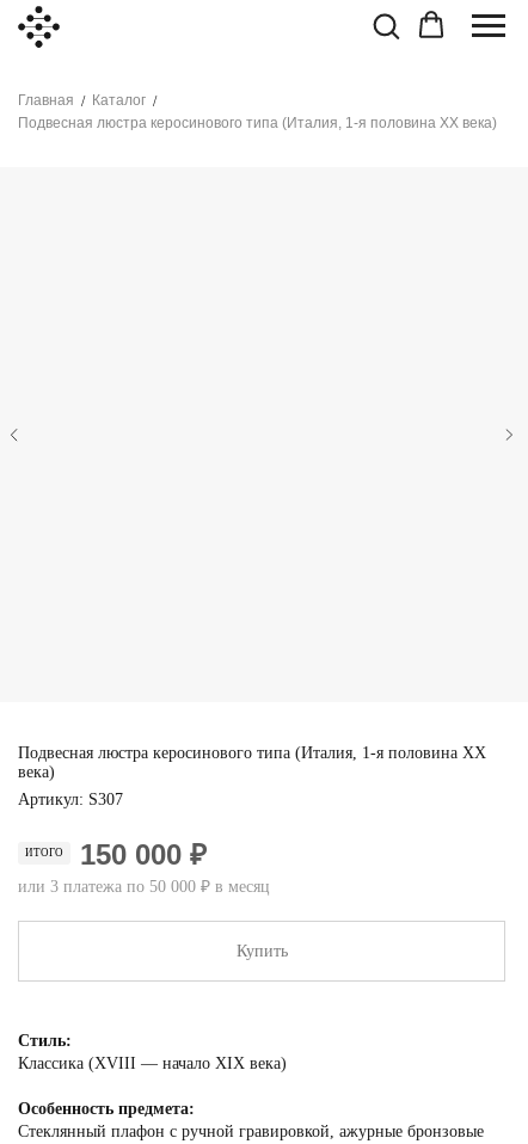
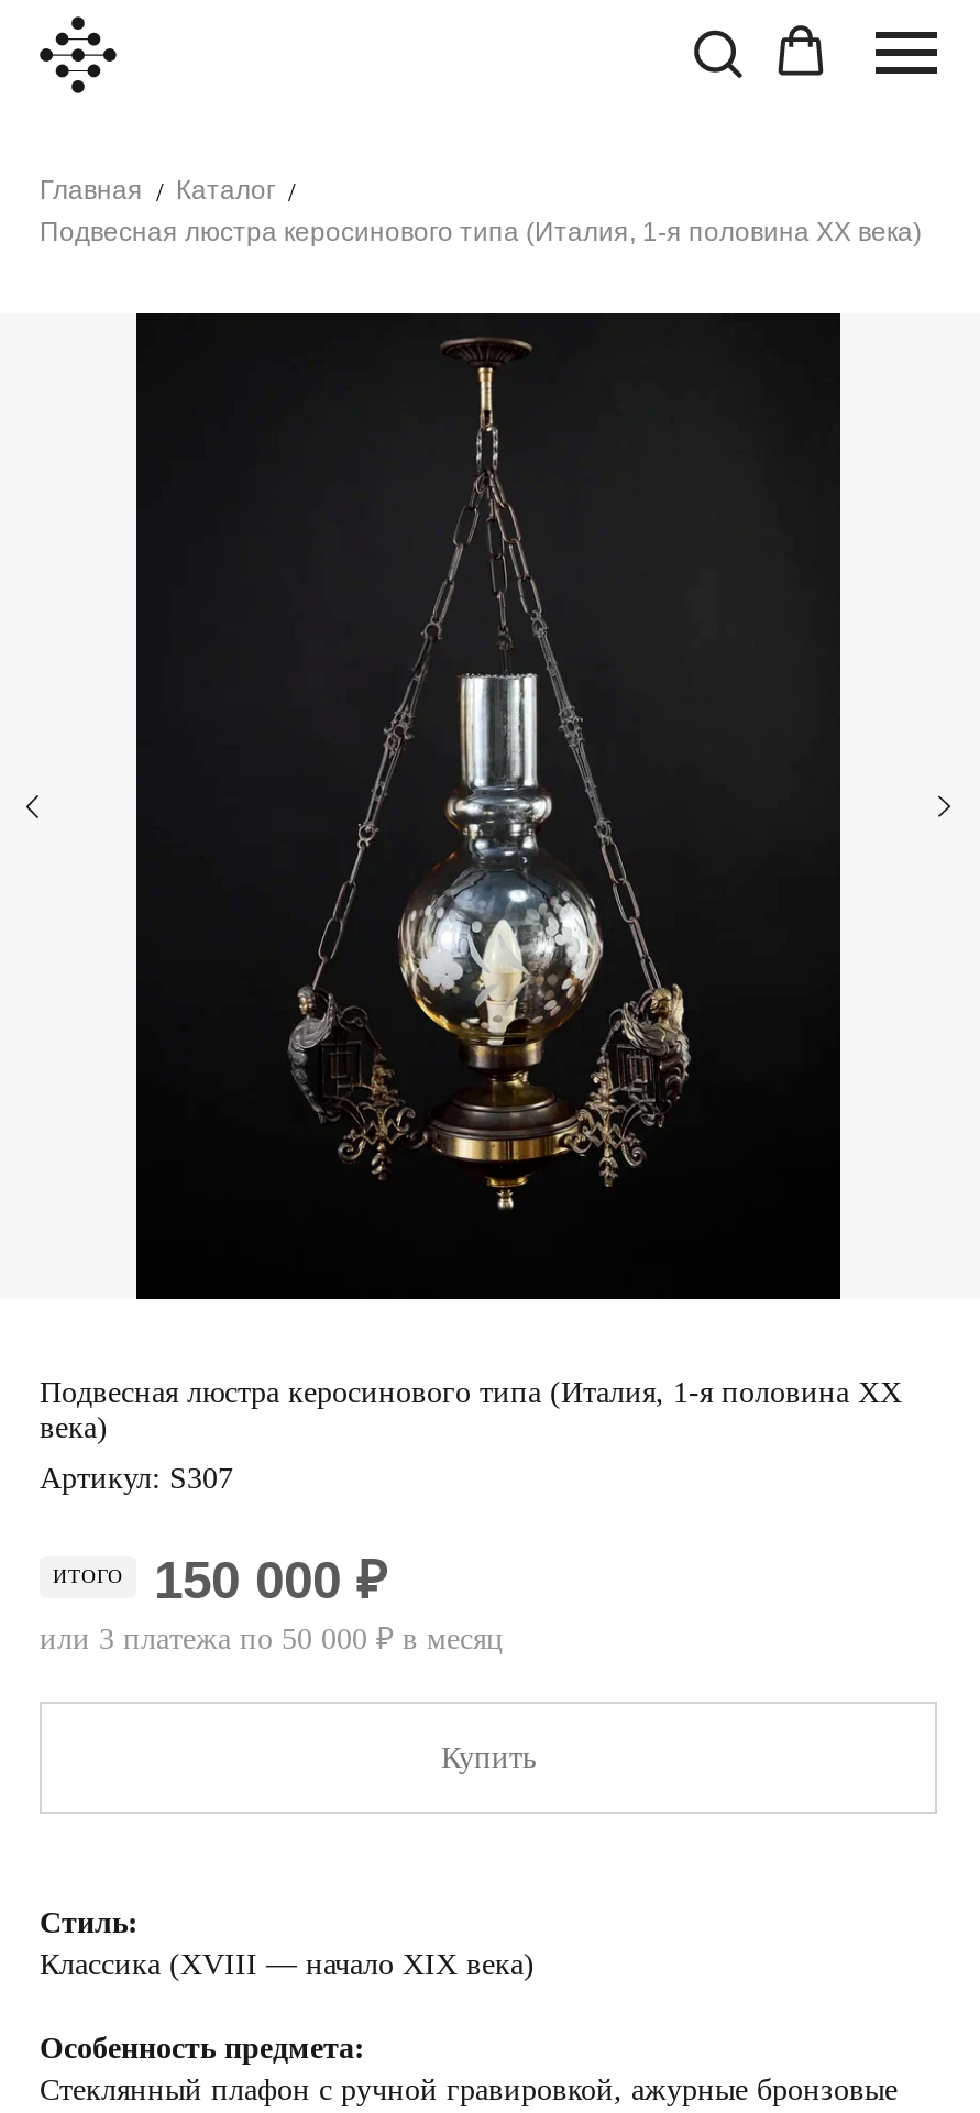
none -> [134,311,843,1301] [image]

